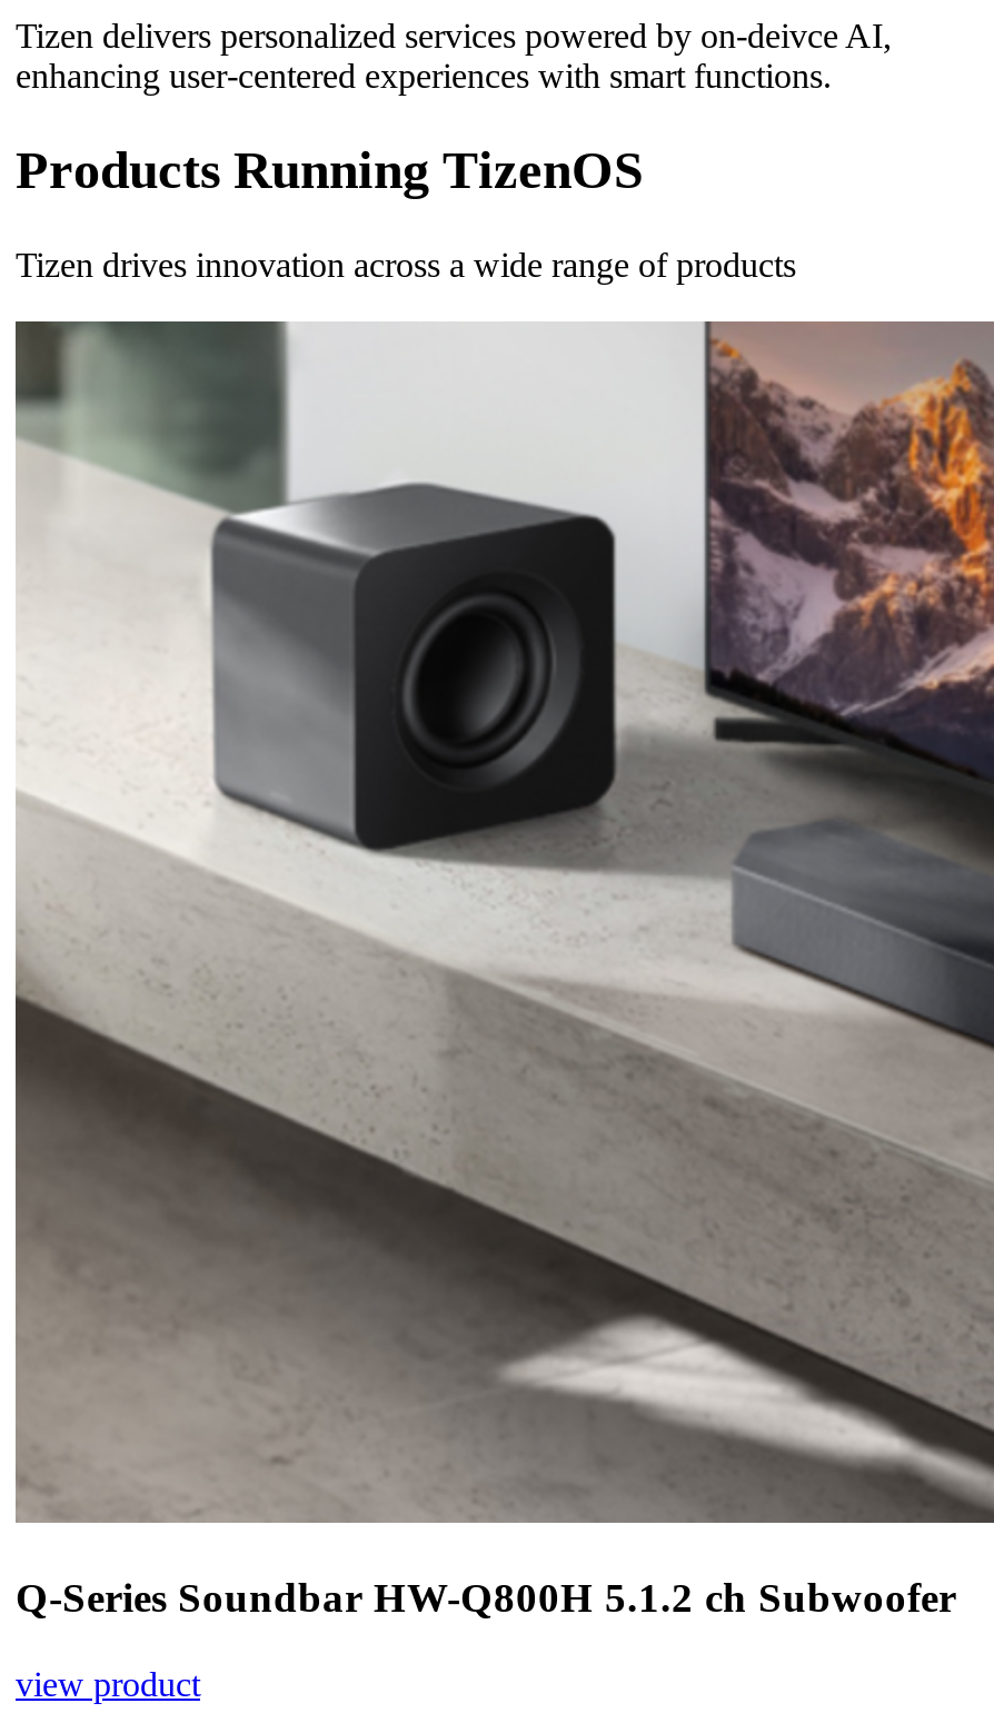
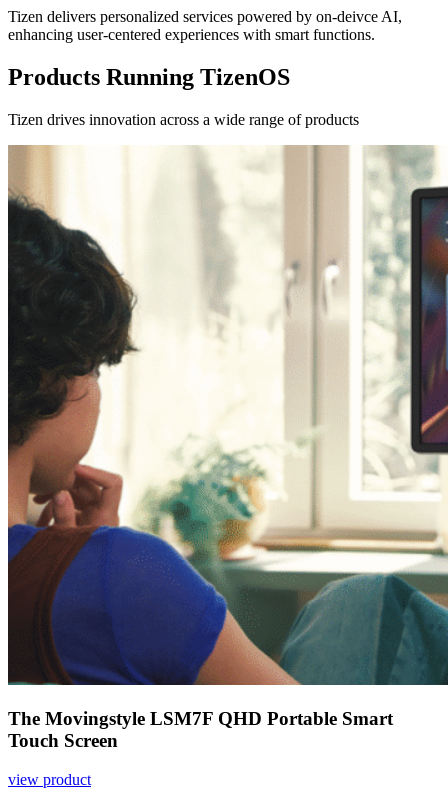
[13,319,987,1621] [image] | Q-Series Soundbar HW-Q800H 5.1.2 ch Subwoofer -> [7,144,445,751] [image] | The Movingstyle LSM7F QHD Portable Smart | Touch Screen

